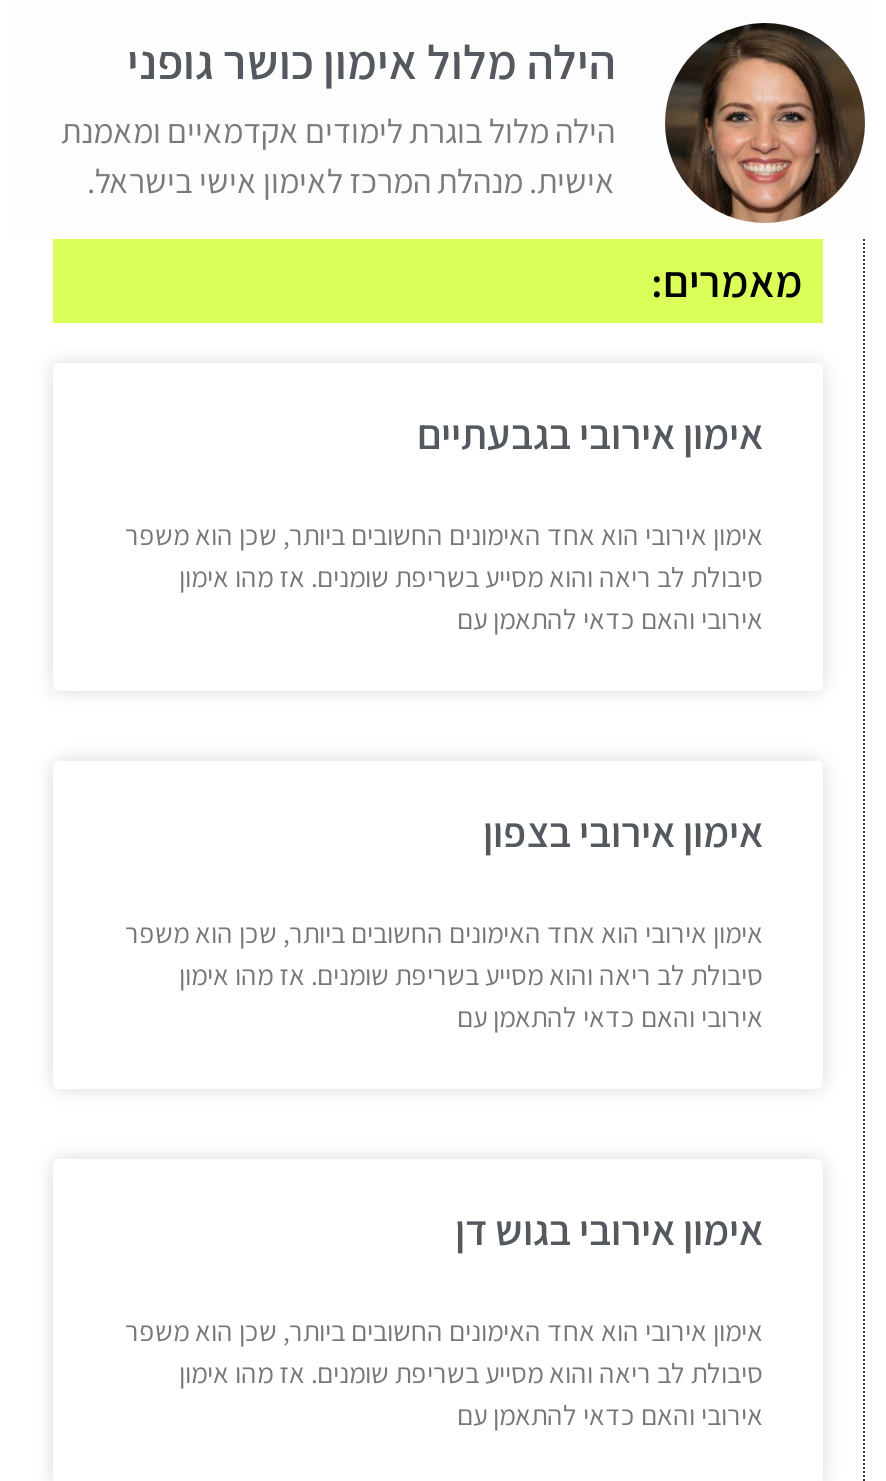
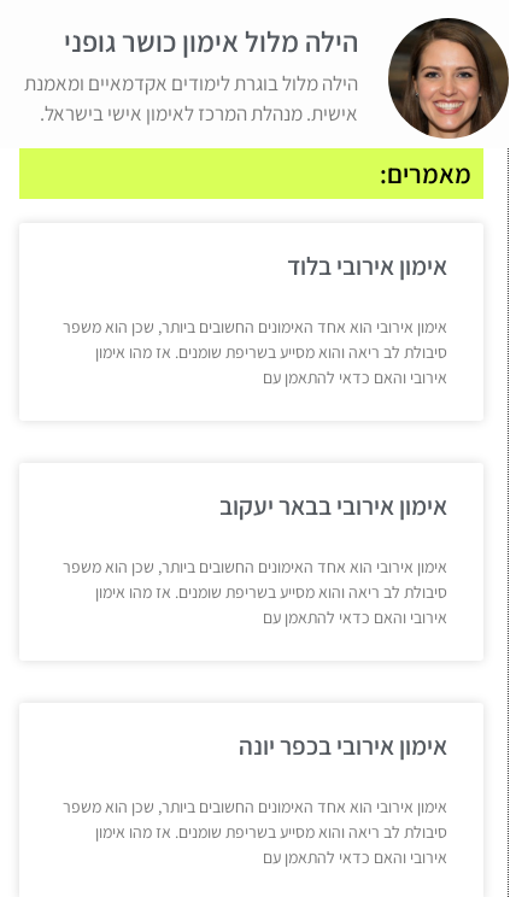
[417,406,763,460] אימון אירובי בגבעתיים -> [287,249,447,282] אימון אירובי בלוד
[483,804,763,858] אימון אירובי בצפון -> [219,489,447,522] אימון אירובי בבאר יעקוב
[455,1202,763,1256] אימון אירובי בגוש דן -> [239,729,447,761] אימון אירובי בכפר יונה

